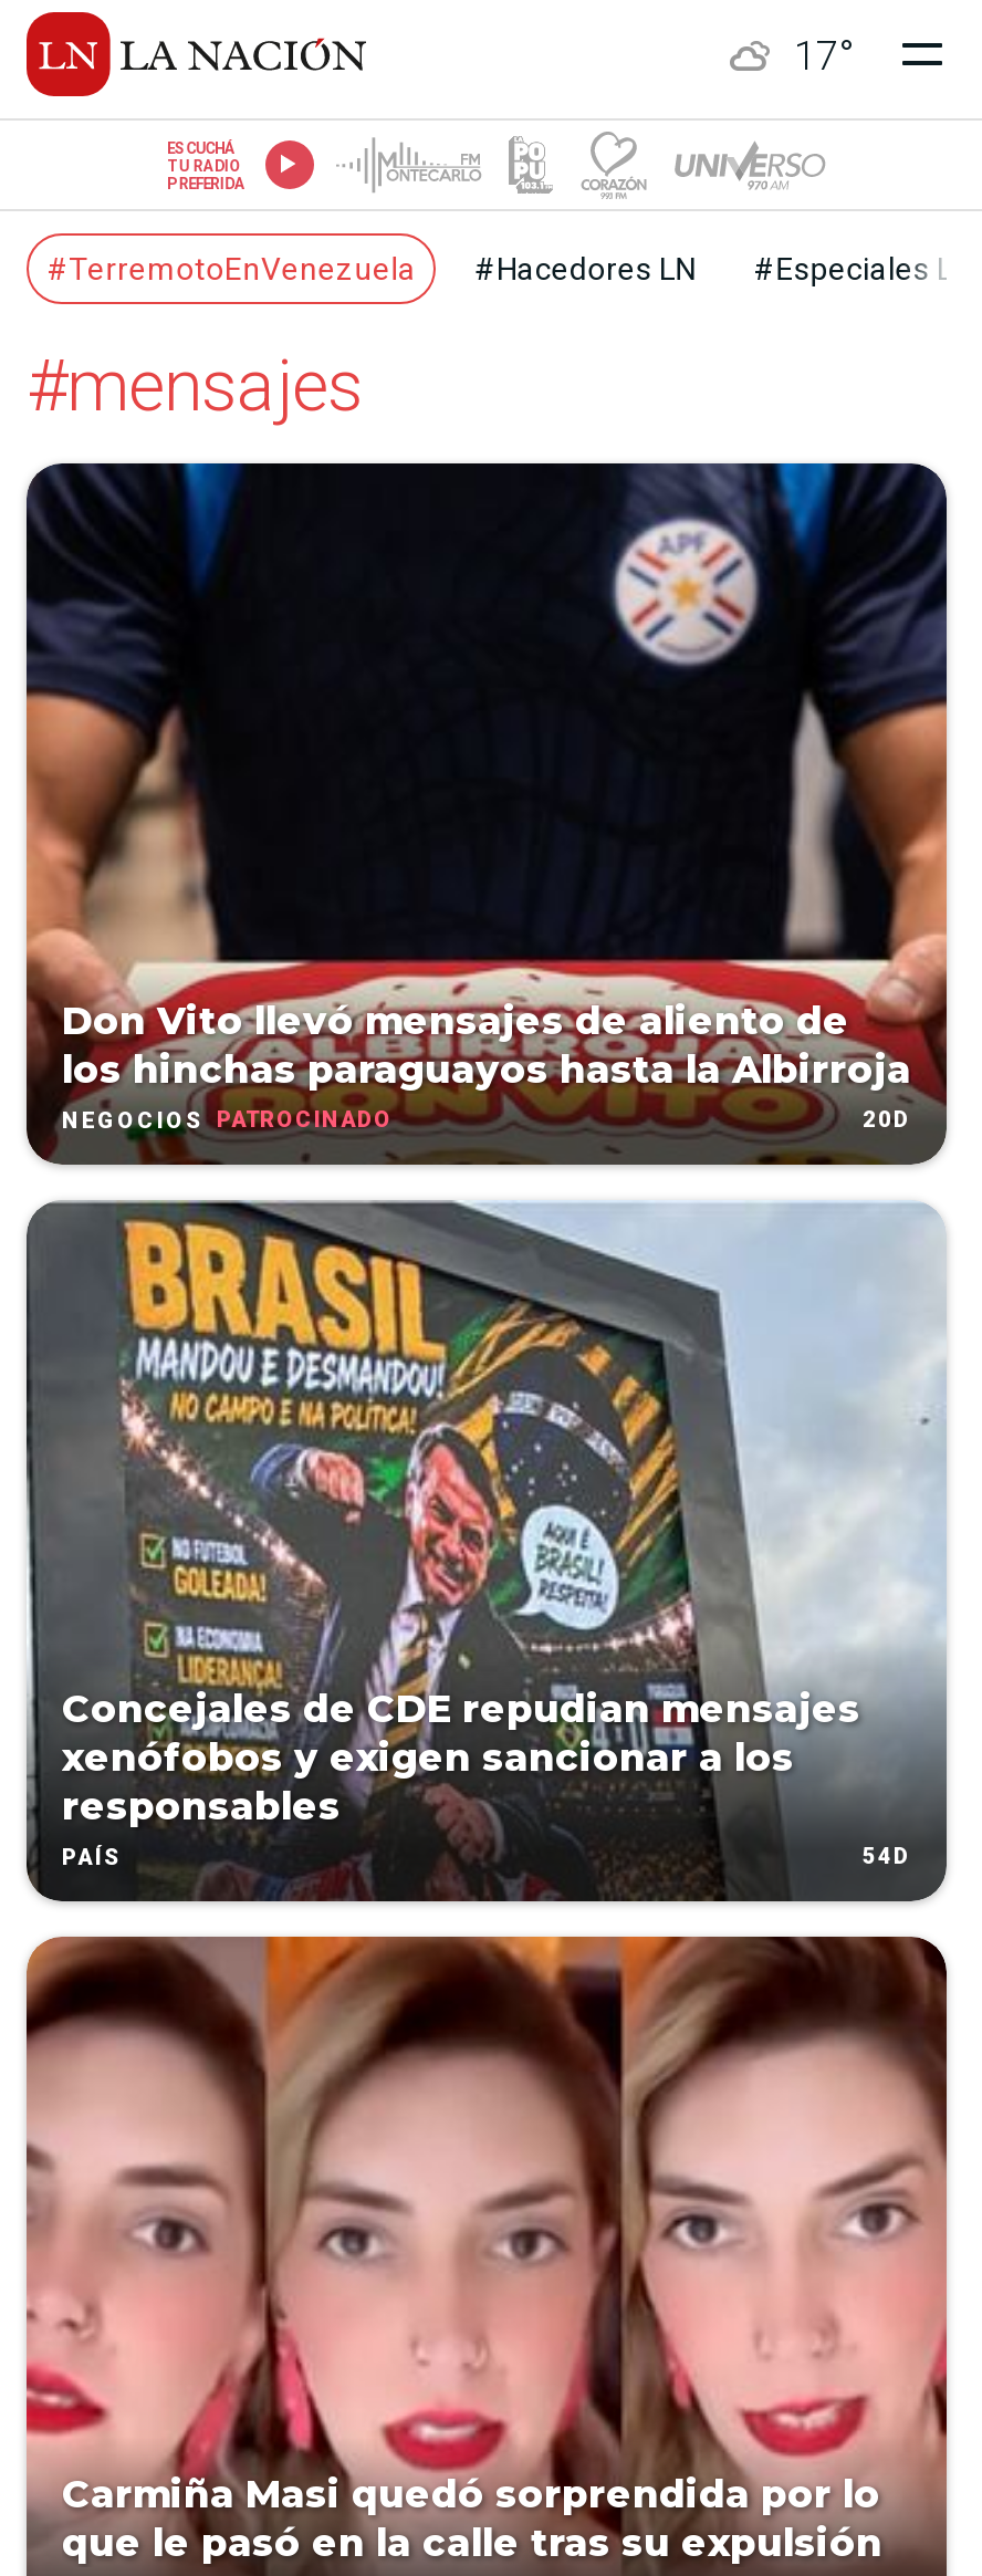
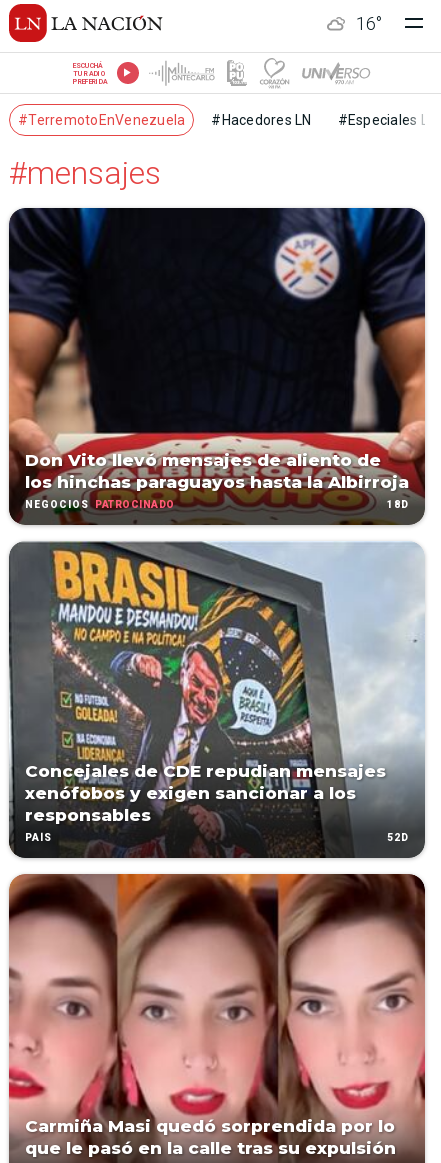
[794,32,852,79] 17° -> [356,13,382,34] 16°
[863,1107,911,1132] 20D -> [387,499,409,510] 18D
[863,1844,911,1868] 54D -> [387,832,409,843] 52D

